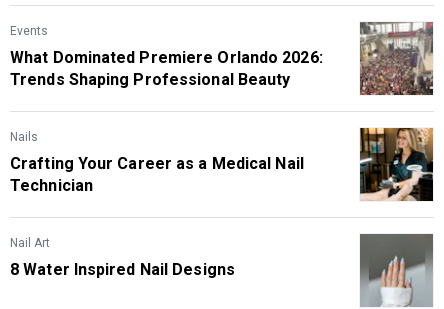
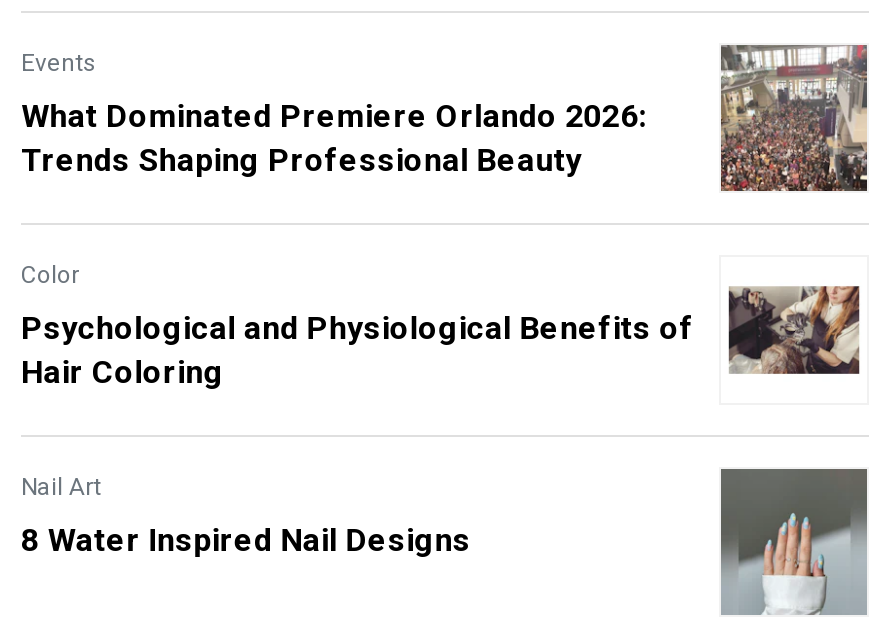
[10,130,38,144] Nails -> [21,260,79,288] Color
[359,127,434,202] [image] -> [721,257,867,403] [image]
[10,154,304,195] Crafting Your Career as a Medical Nail | Technician -> [21,308,694,390] Psychological and Physiological Benefits of | Hair Coloring

